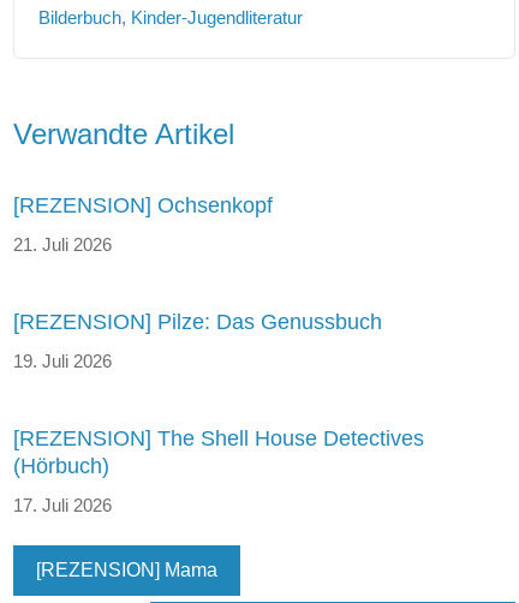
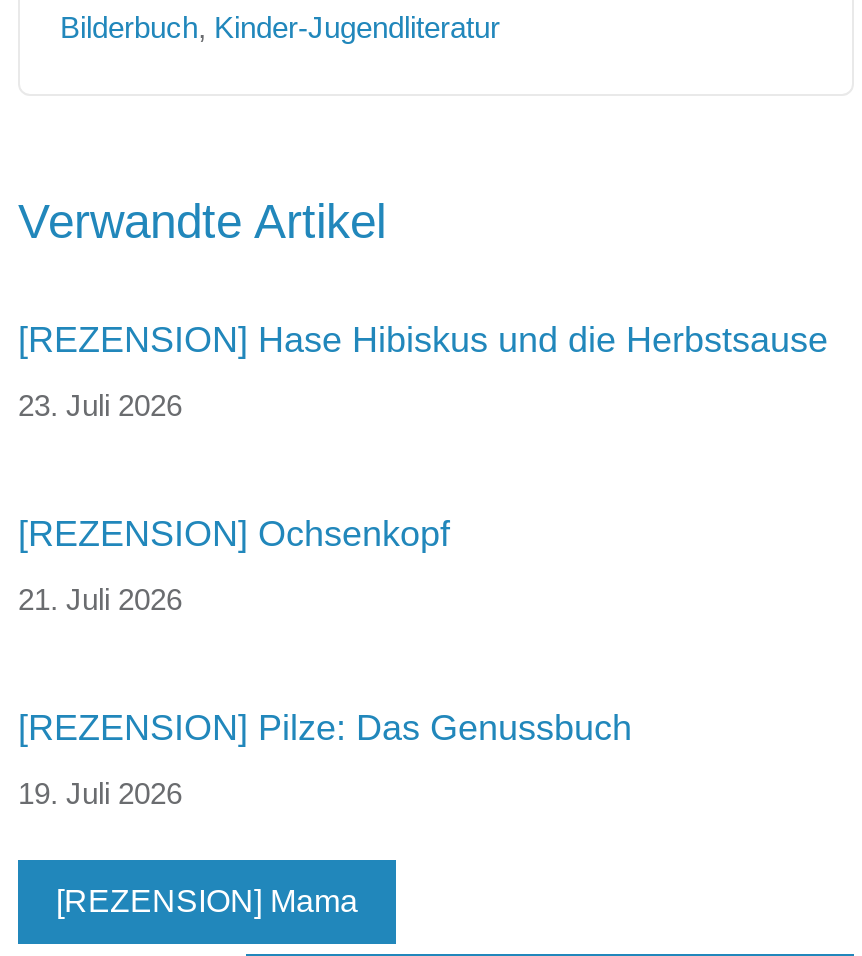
none -> [18,320,828,422] [REZENSION] Hase Hibiskus und die Herbstsause | 23. Juli 2026
moved [13,193,382,371] -> [18,514,632,810]: [REZENSION] Ochsenkopf | 21. Juli 2026 | [REZENSION] Pilze: Das Genussbuch | 19. Juli 2026
[13,426,424,515] [REZENSION] The Shell House Detectives | (Hörbuch) | 17. Juli 2026 -> none

